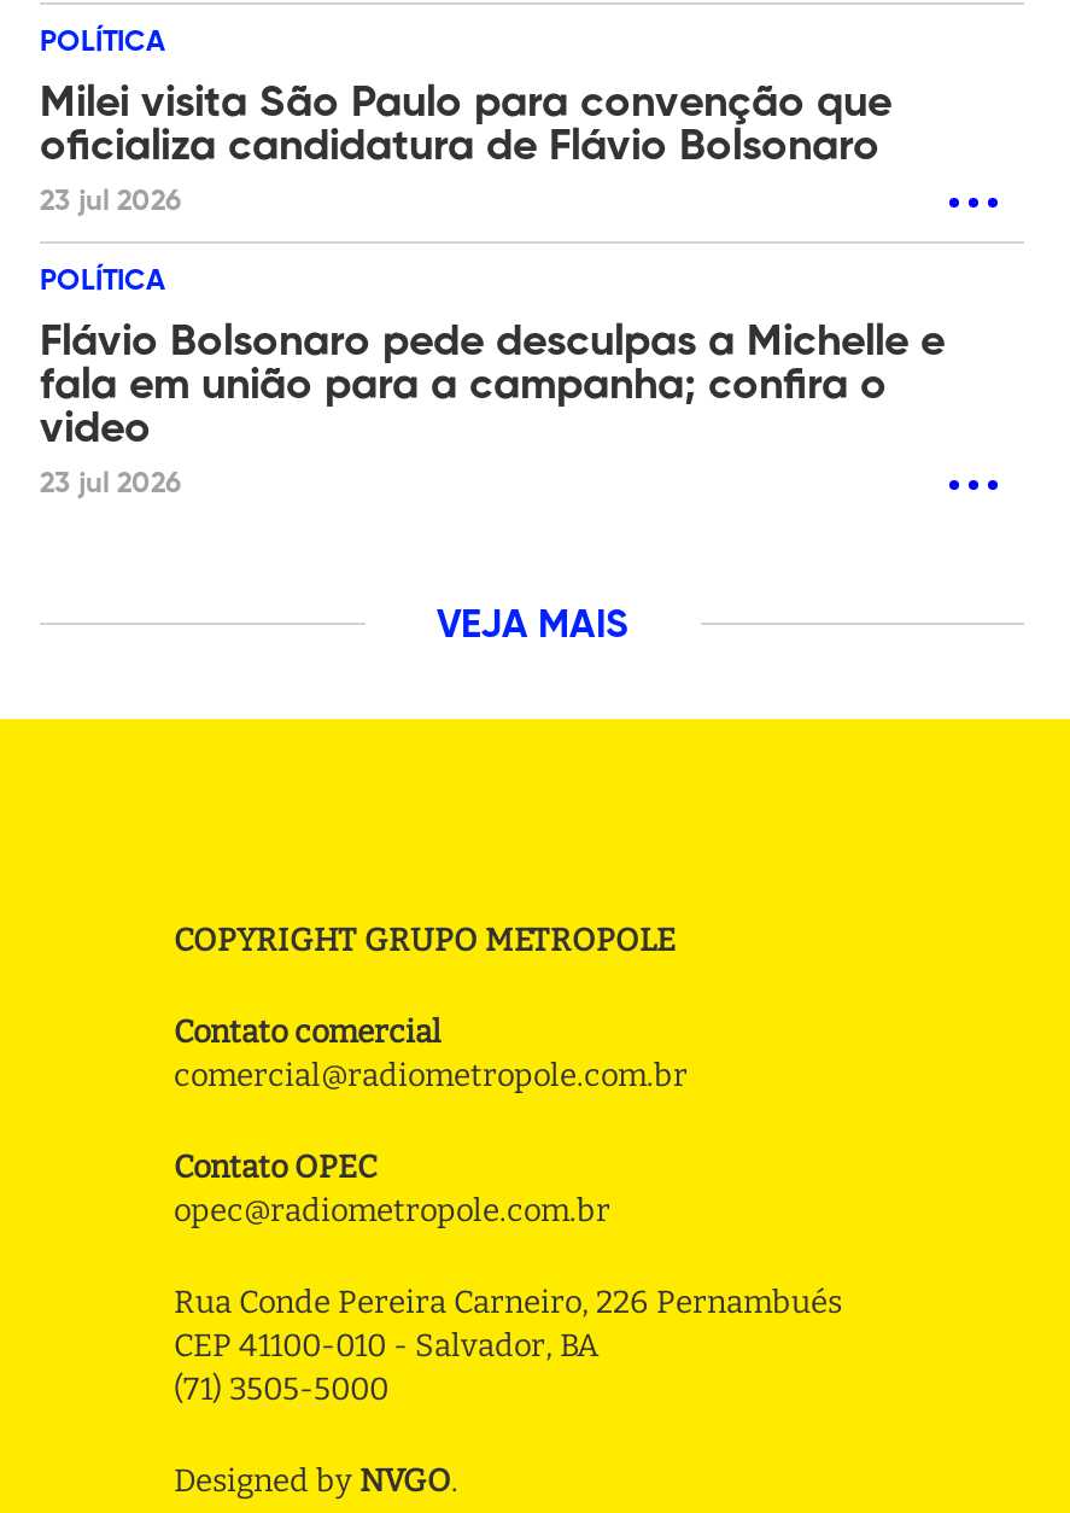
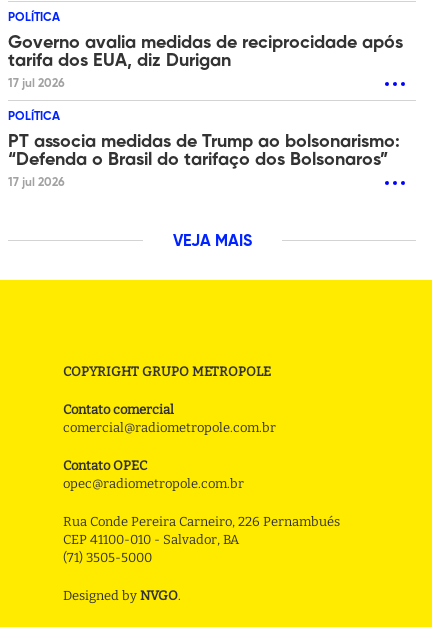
[40,83,891,218] Milei visita São Paulo para convenção que | oficializa candidatura de Flávio Bolsonaro | 23 jul 2026 -> [8,34,403,90] Governo avalia medidas de reciprocidade após | tarifa dos EUA, diz Durigan | 17 jul 2026
[40,321,945,500] Flávio Bolsonaro pede desculpas a Michelle e | fala em união para a campanha; confira o | video | 23 jul 2026 -> [8,133,400,189] PT associa medidas de Trump ao bolsonarismo: | “Defenda o Brasil do tarifaço dos Bolsonaros” | 17 jul 2026

